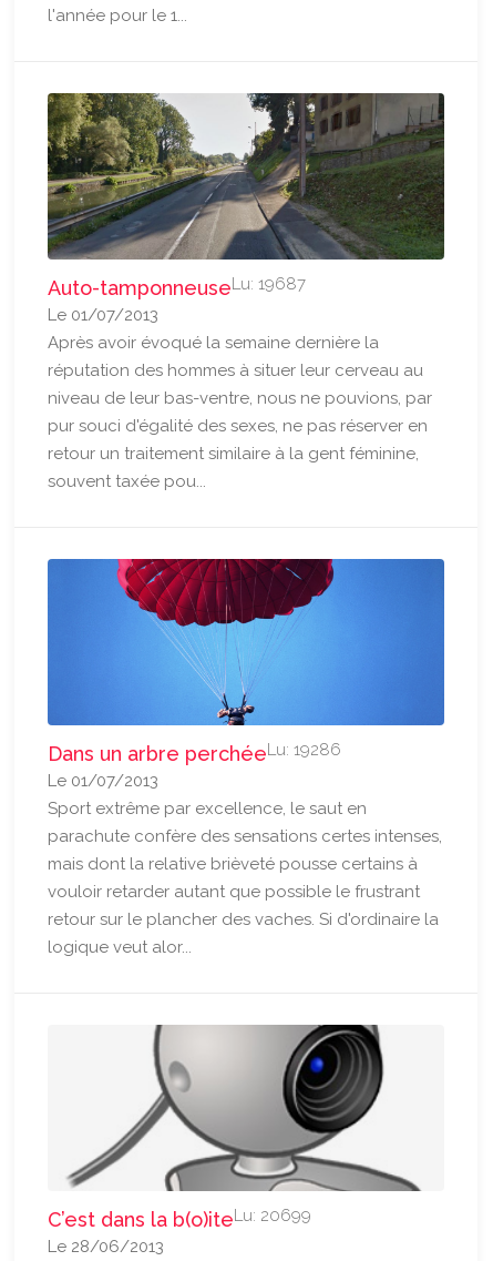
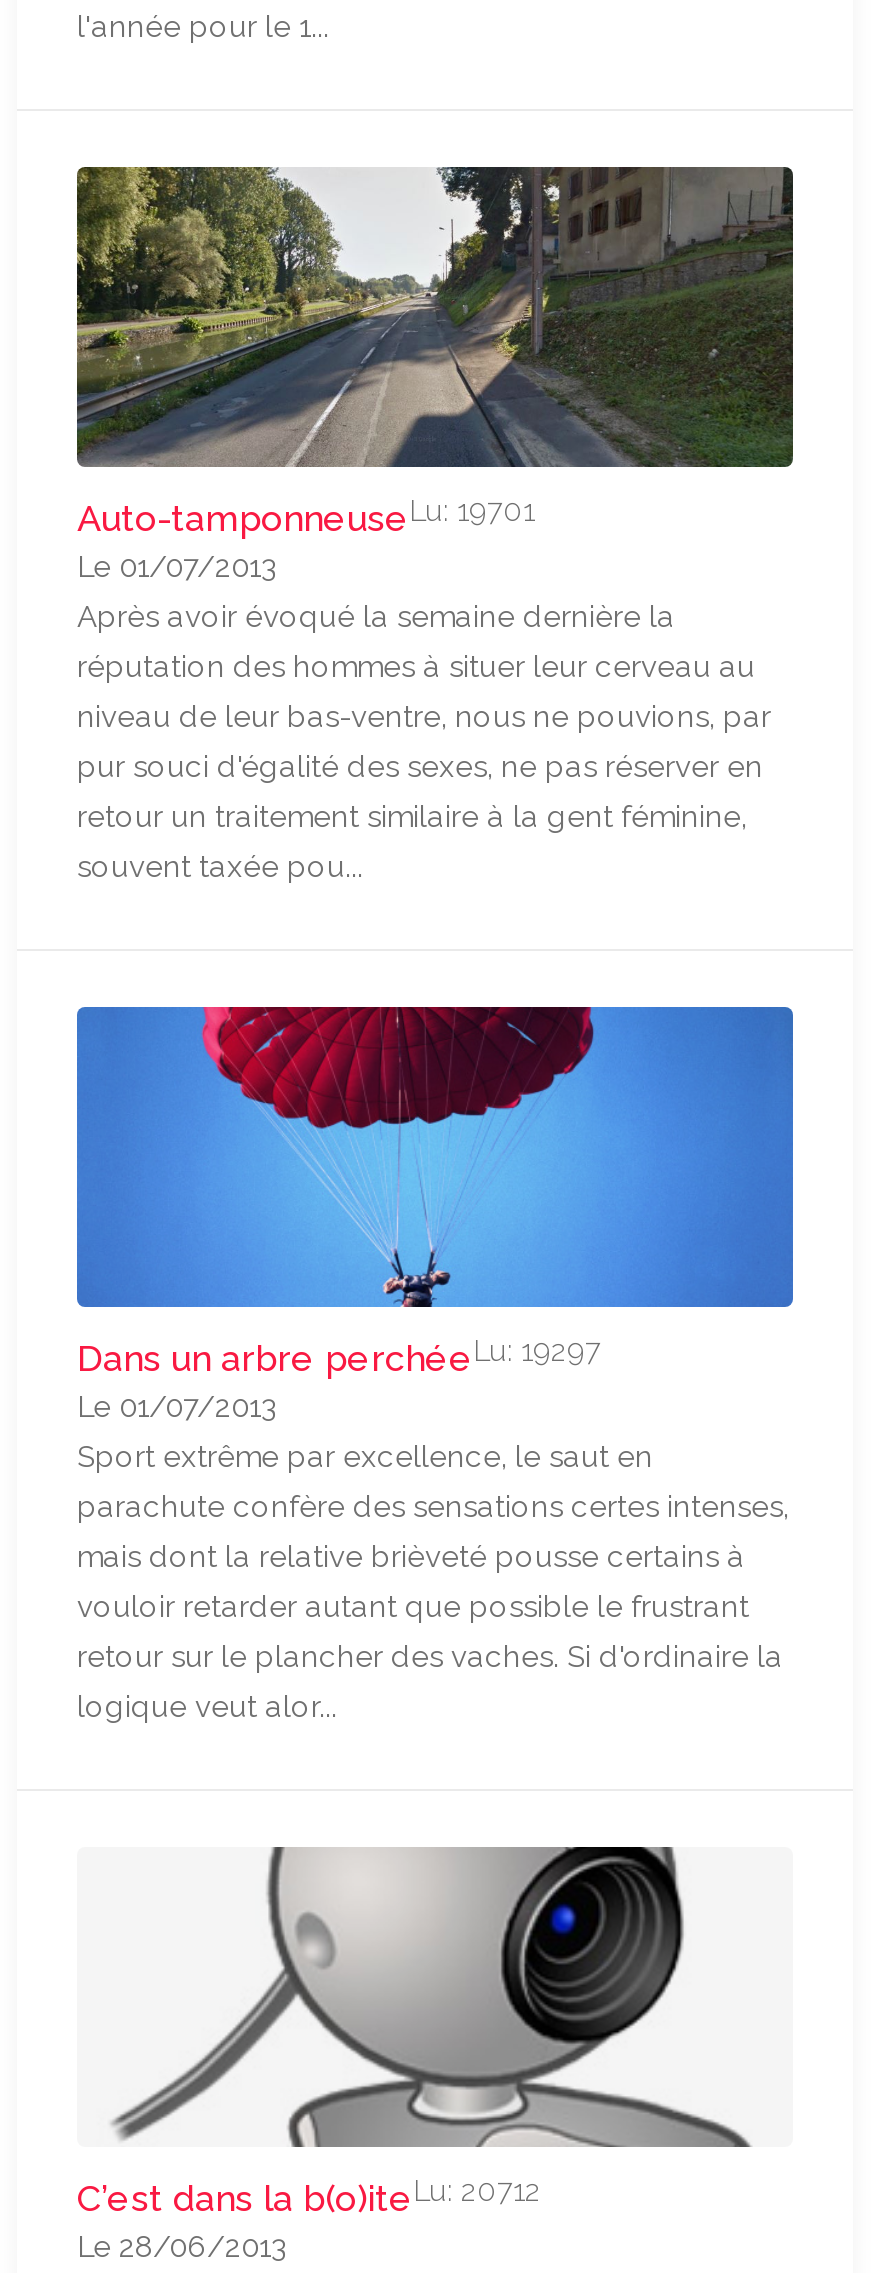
[48,274,306,299] Auto-tamponneuseLu: 19687 -> [77,493,535,539] Auto-tamponneuseLu: 19701
[48,740,341,765] Dans un arbre perchéeLu: 19286 -> [77,1333,601,1379] Dans un arbre perchéeLu: 19297
[48,1206,311,1231] C’est dans la b(o)iteLu: 20699 -> [77,2173,541,2219] C’est dans la b(o)iteLu: 20712

